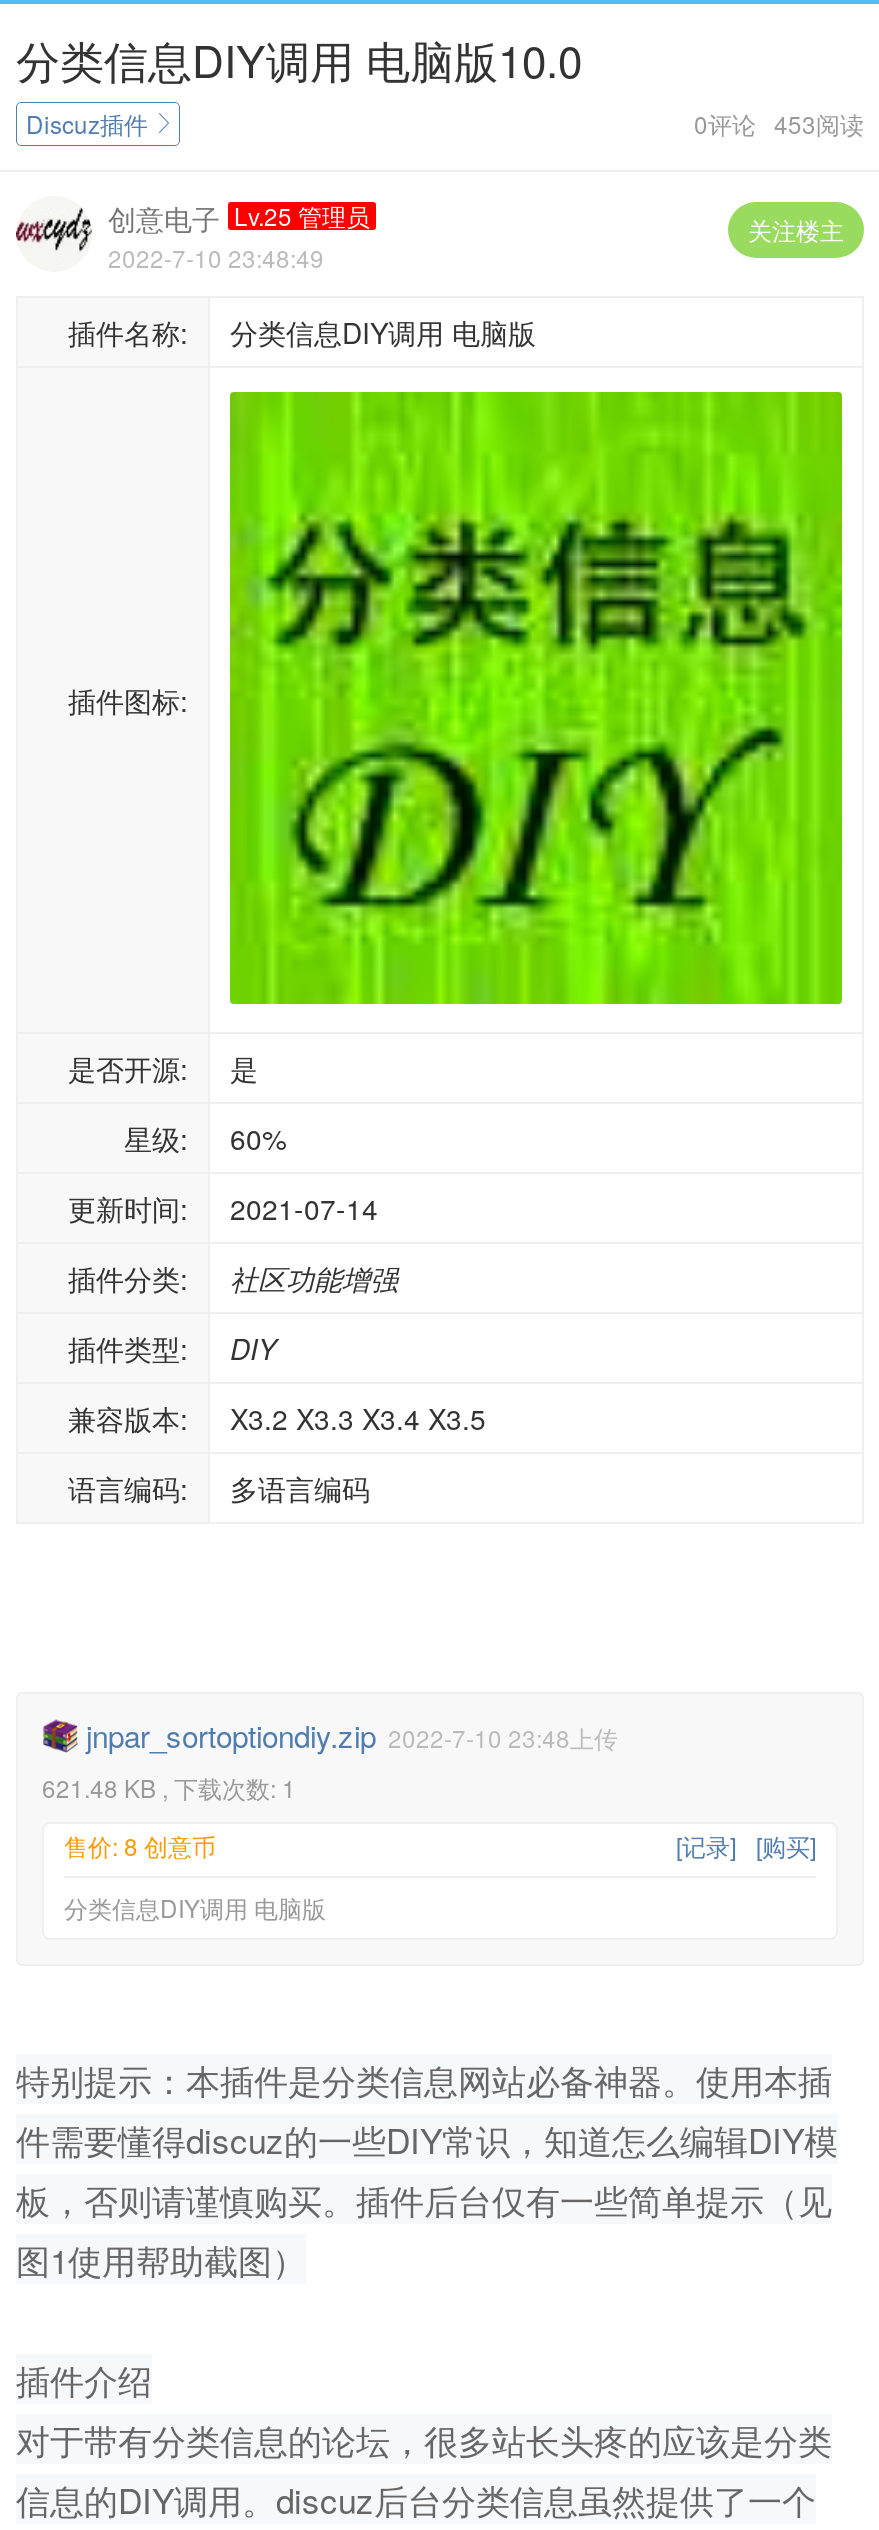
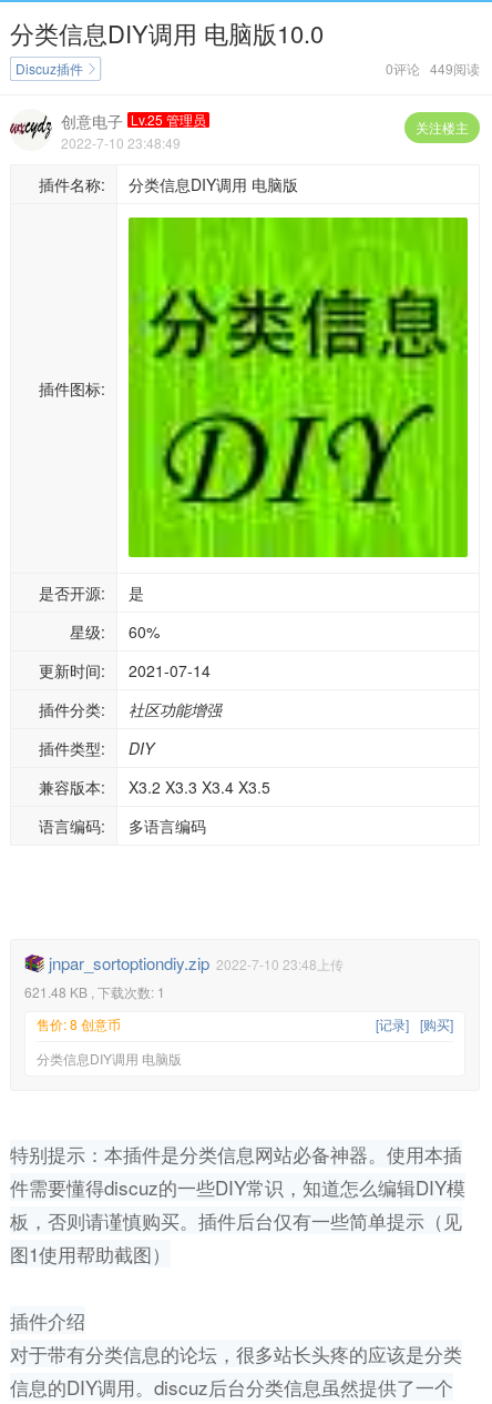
[694,106,864,140] 0评论 453阅读 -> [386,59,480,78] 0评论 449阅读

